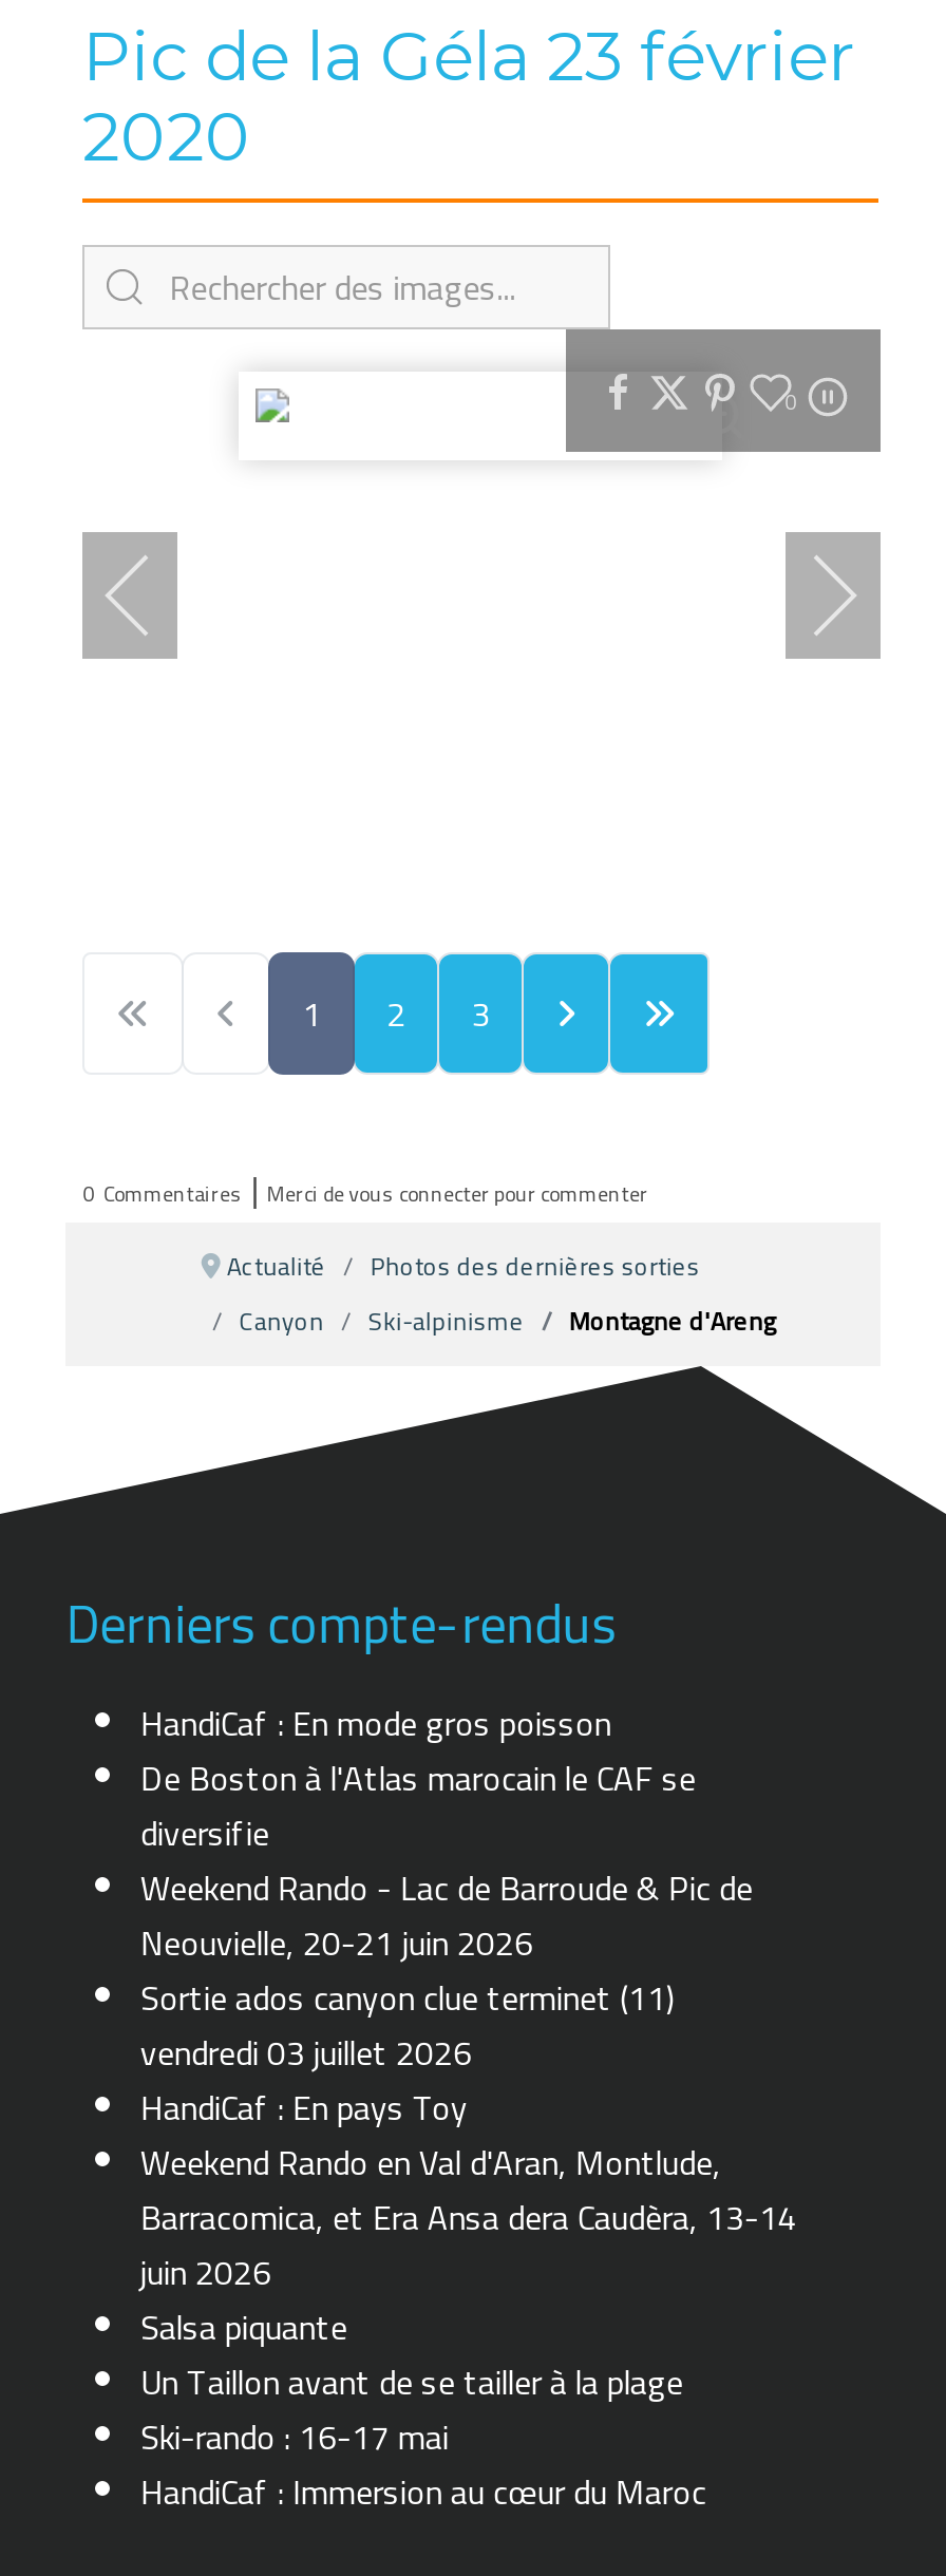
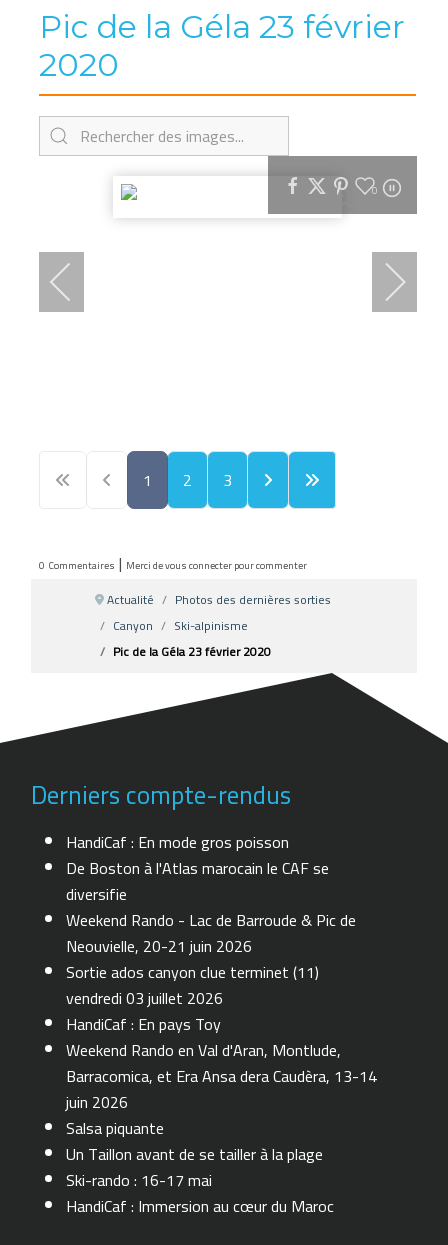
[569,1296,776,1344] Montagne d'Areng -> [113,640,271,663] Pic de la Géla 23 février 2020

